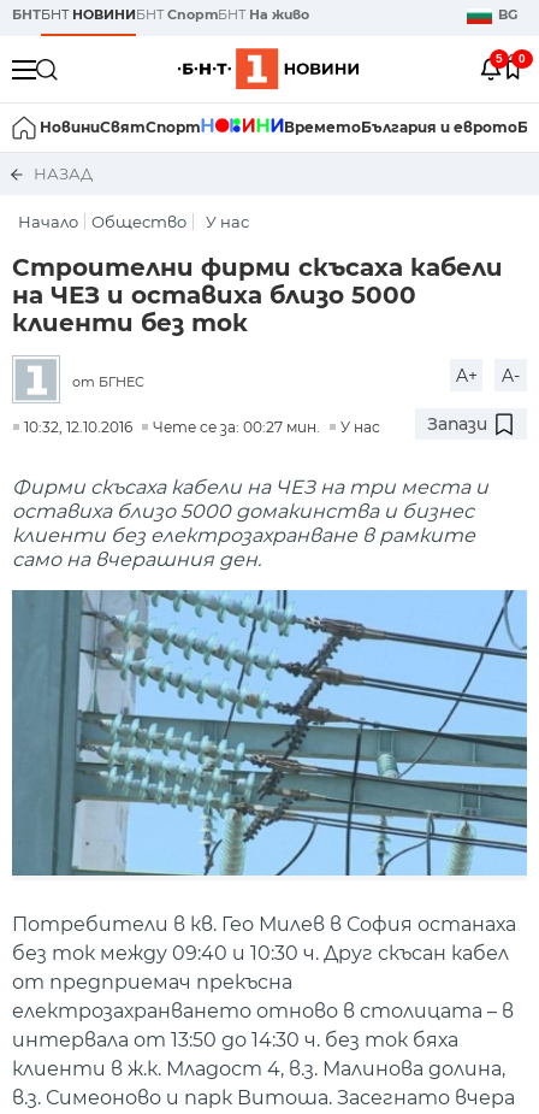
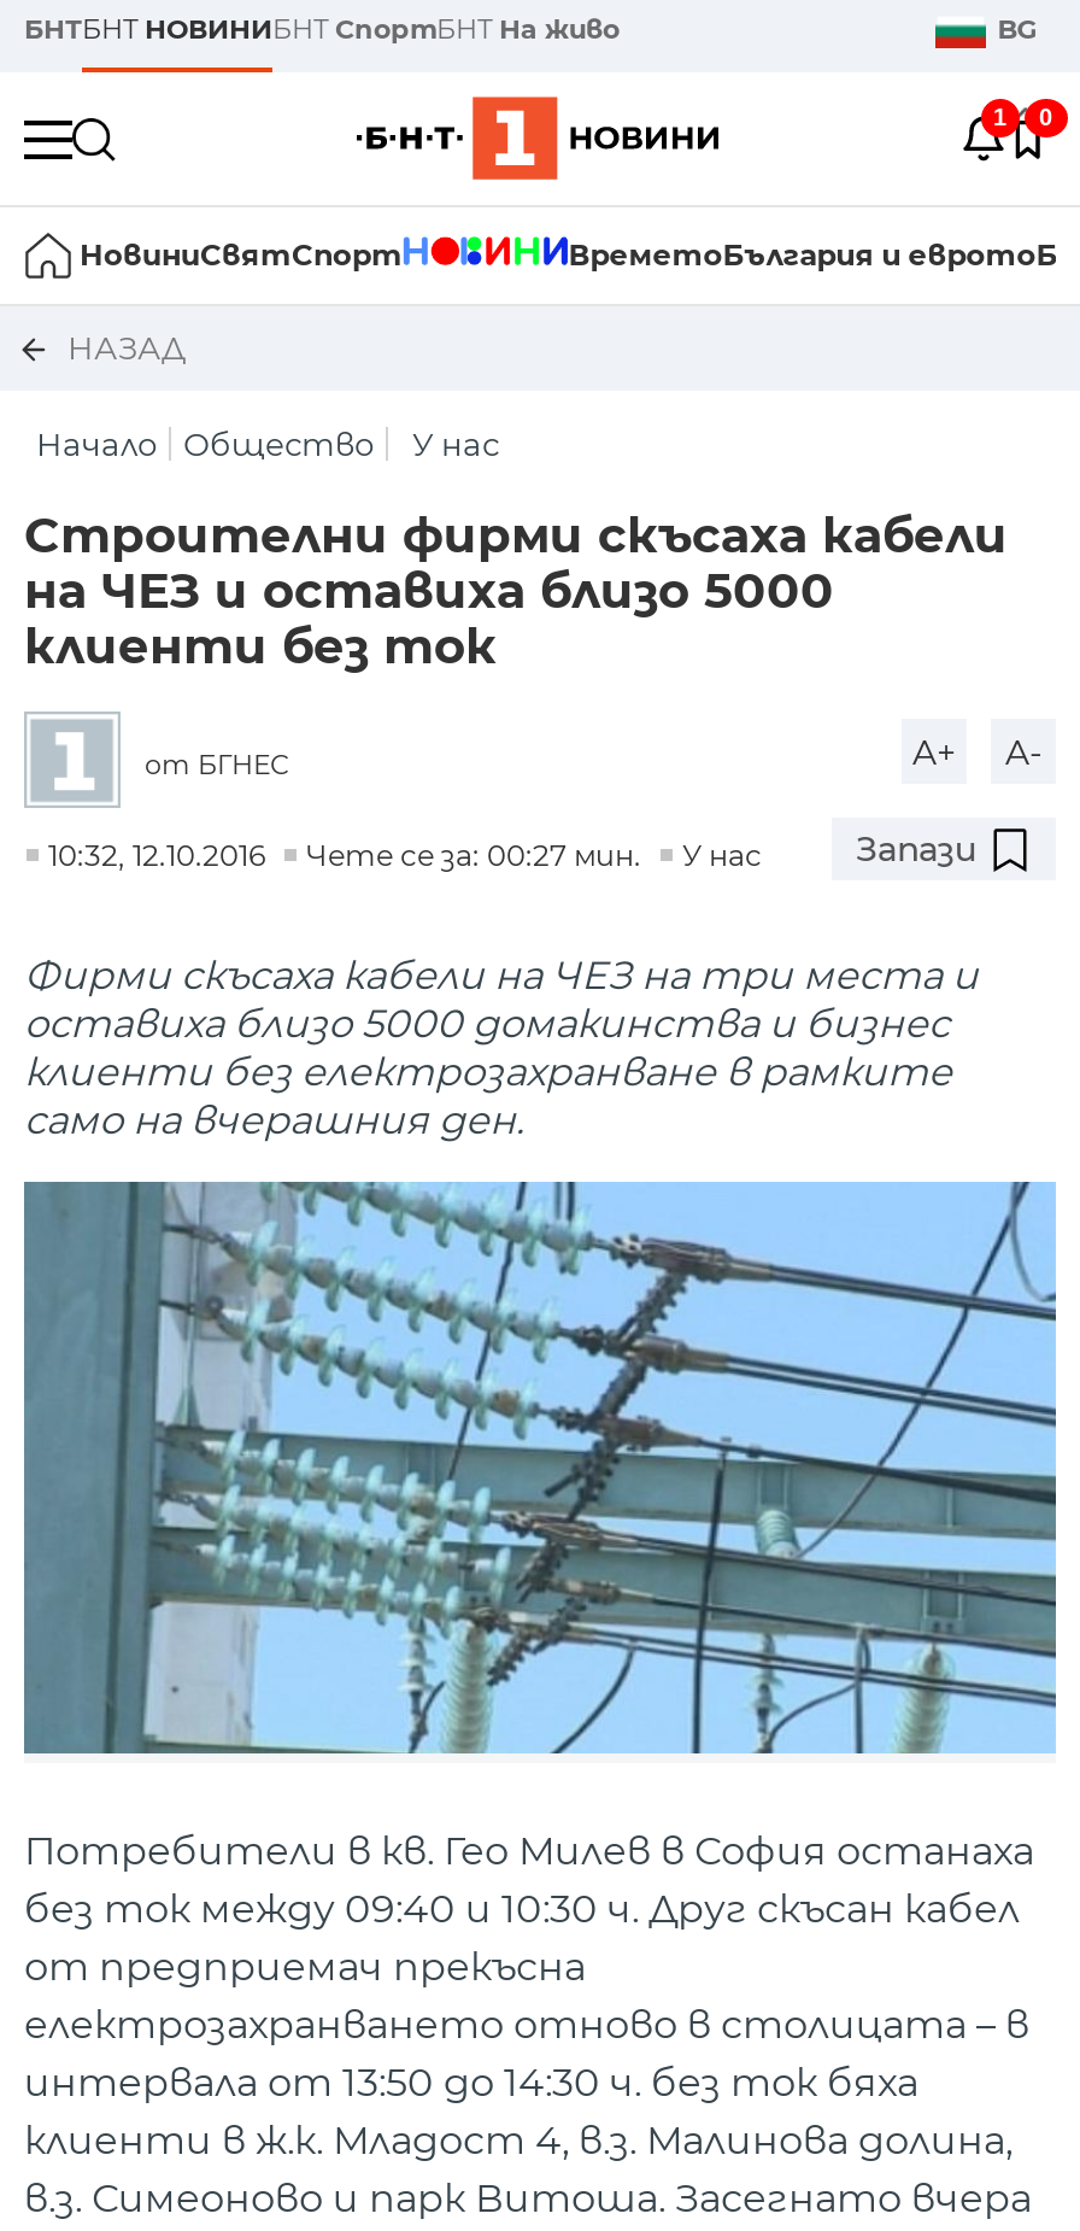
[496,52,526,65] 5 0 -> [993,104,1053,131] 1 0

